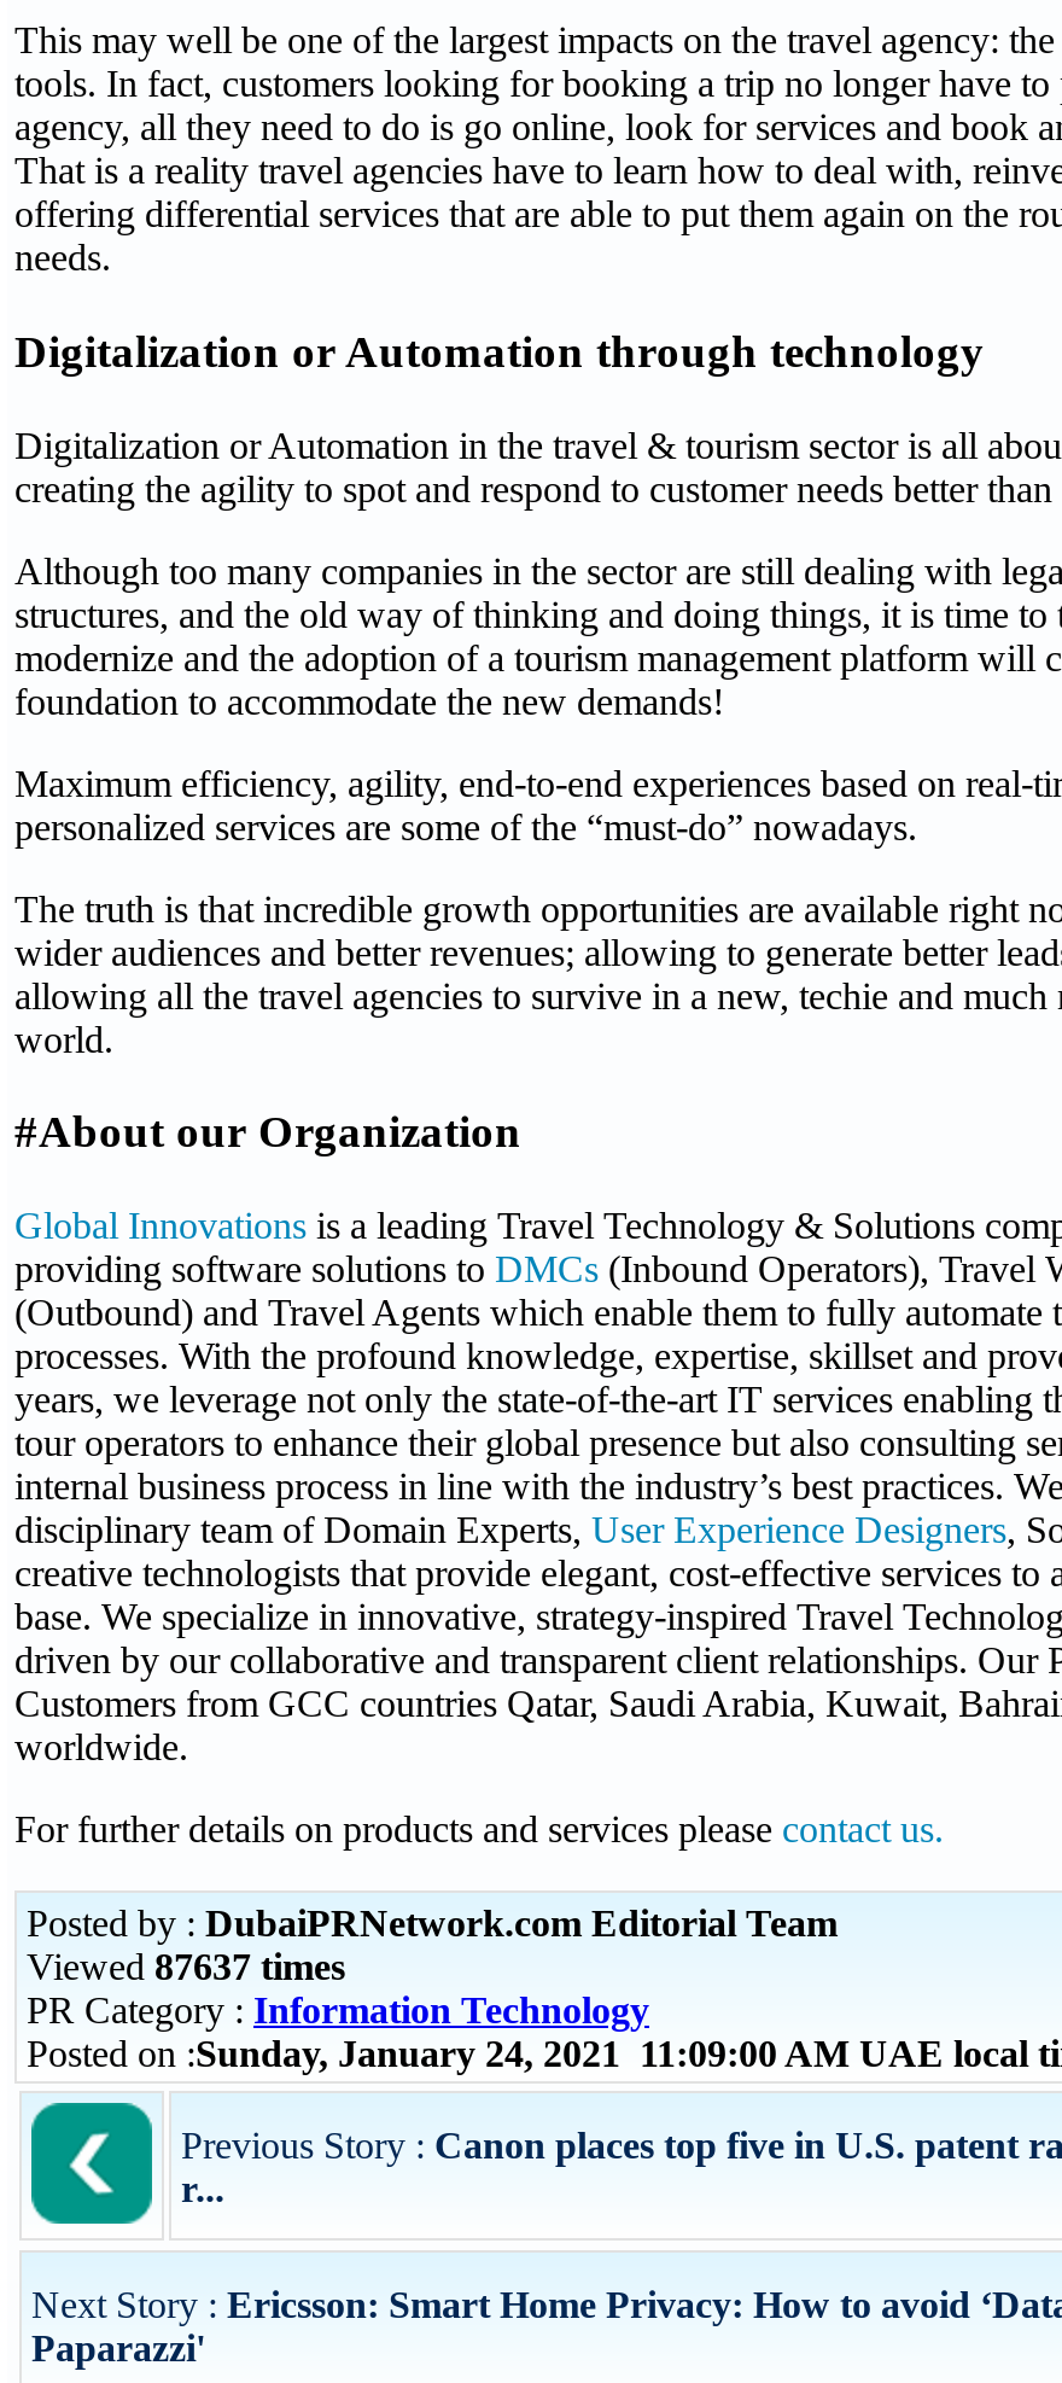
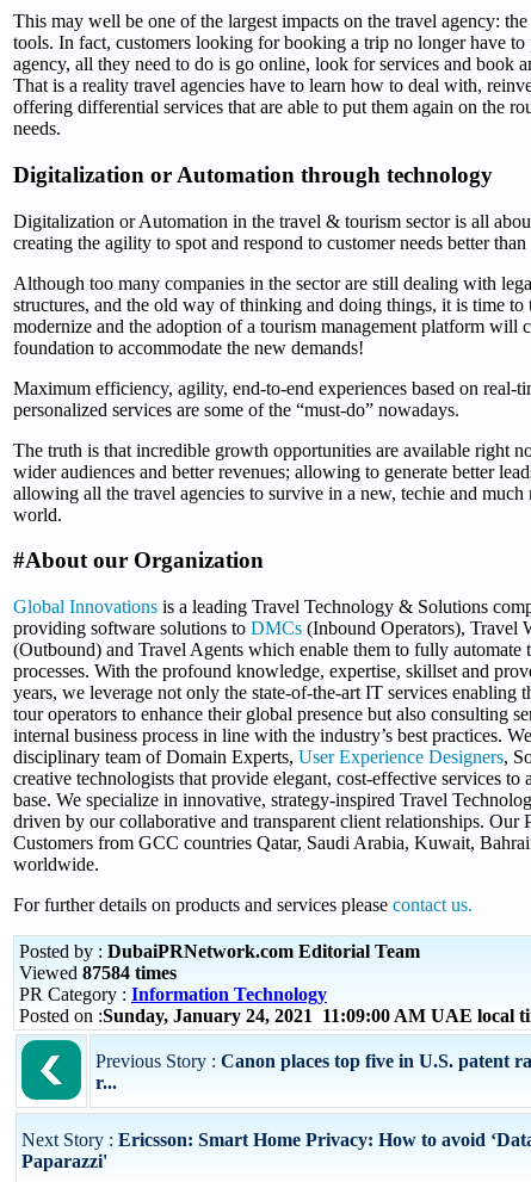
[27,1946,345,1987] Viewed 87637 times -> [19,963,177,983] Viewed 87584 times

